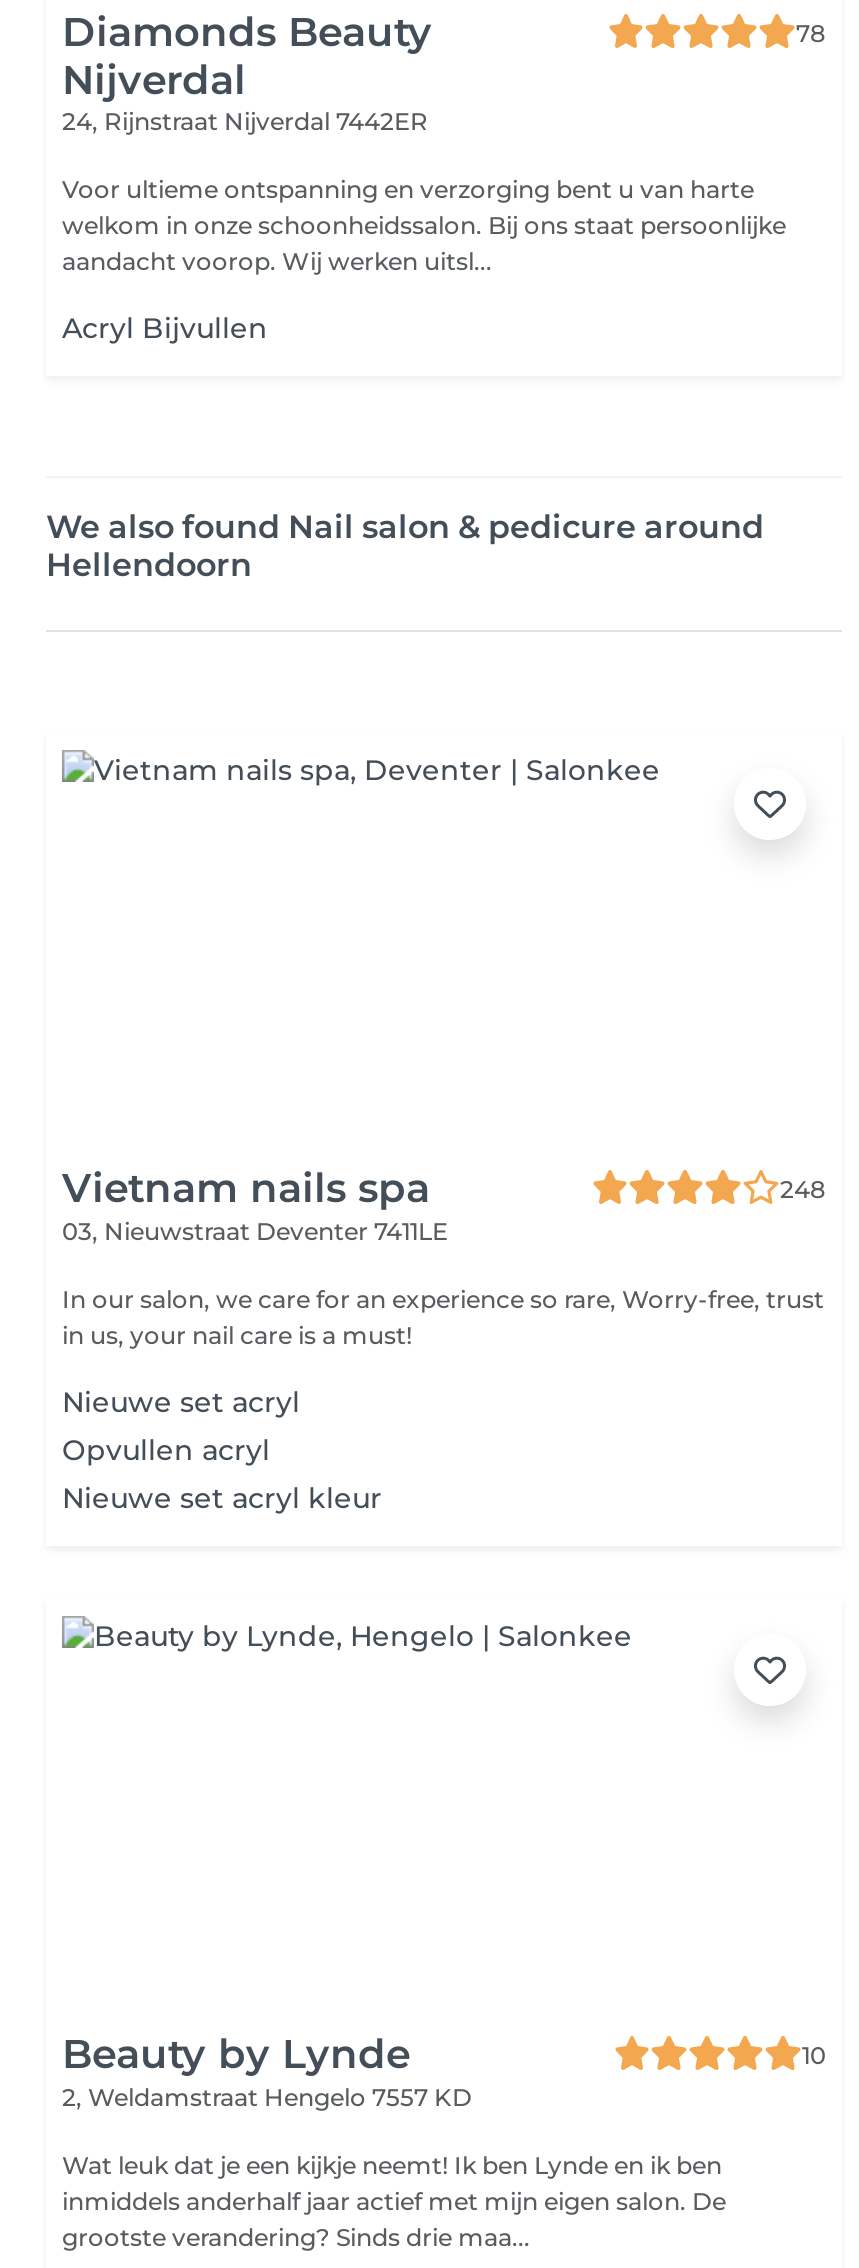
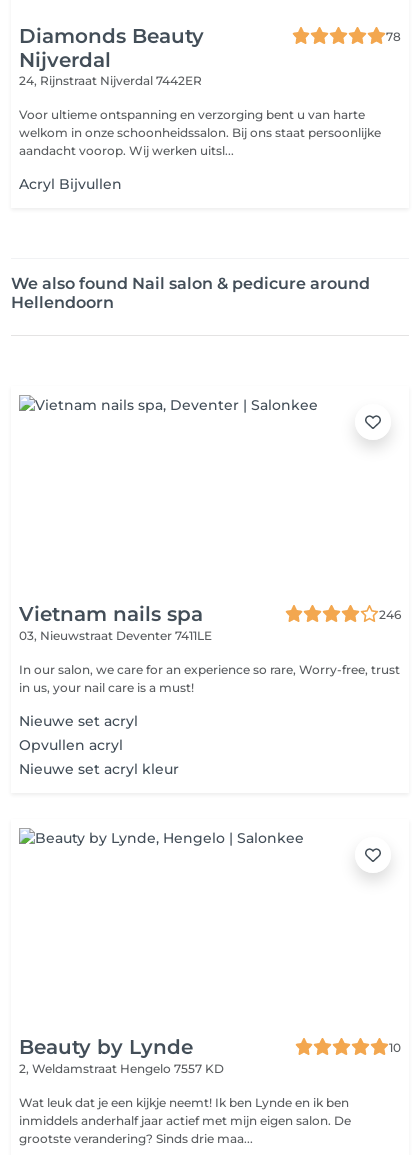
[780,1174,826,1204] 248 -> [379,607,401,622] 246

